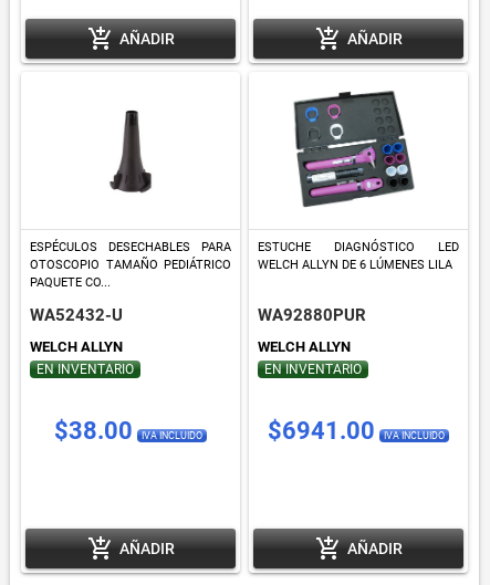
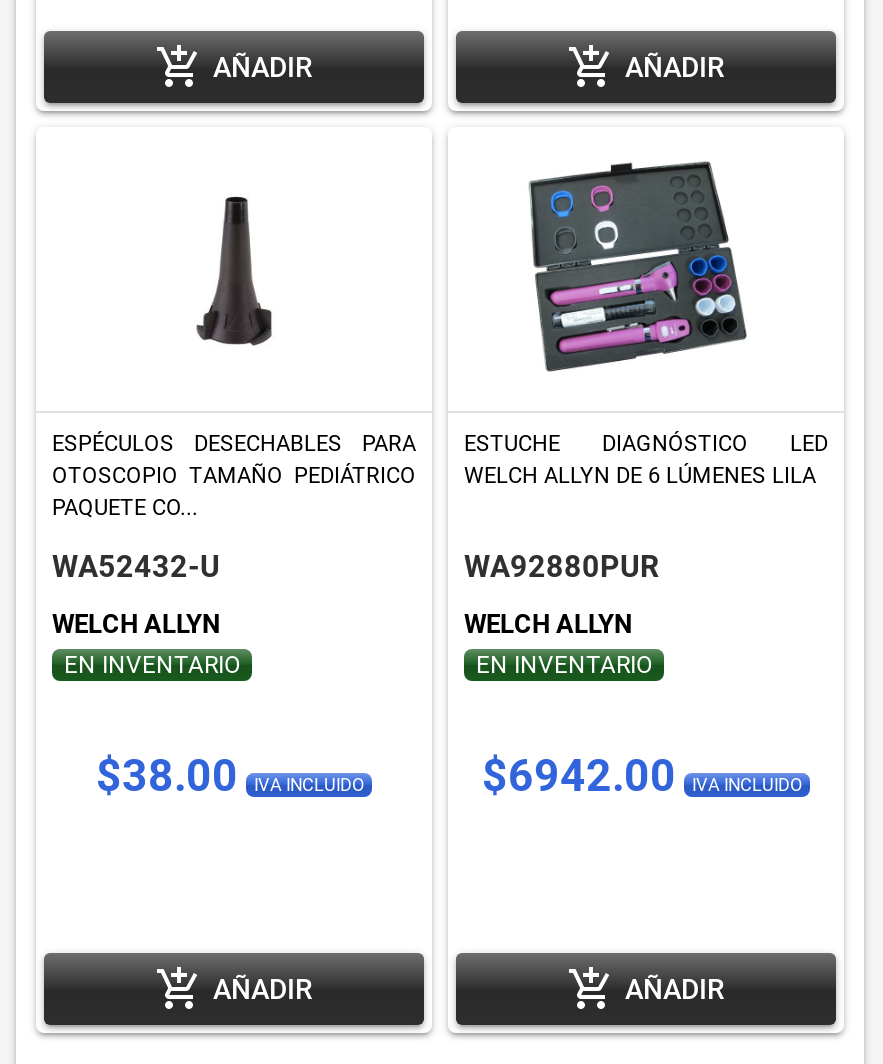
[268,417,445,445] $6941.00 IVA INCLUIDO -> [482,751,802,801] $6942.00 IVA INCLUIDO

